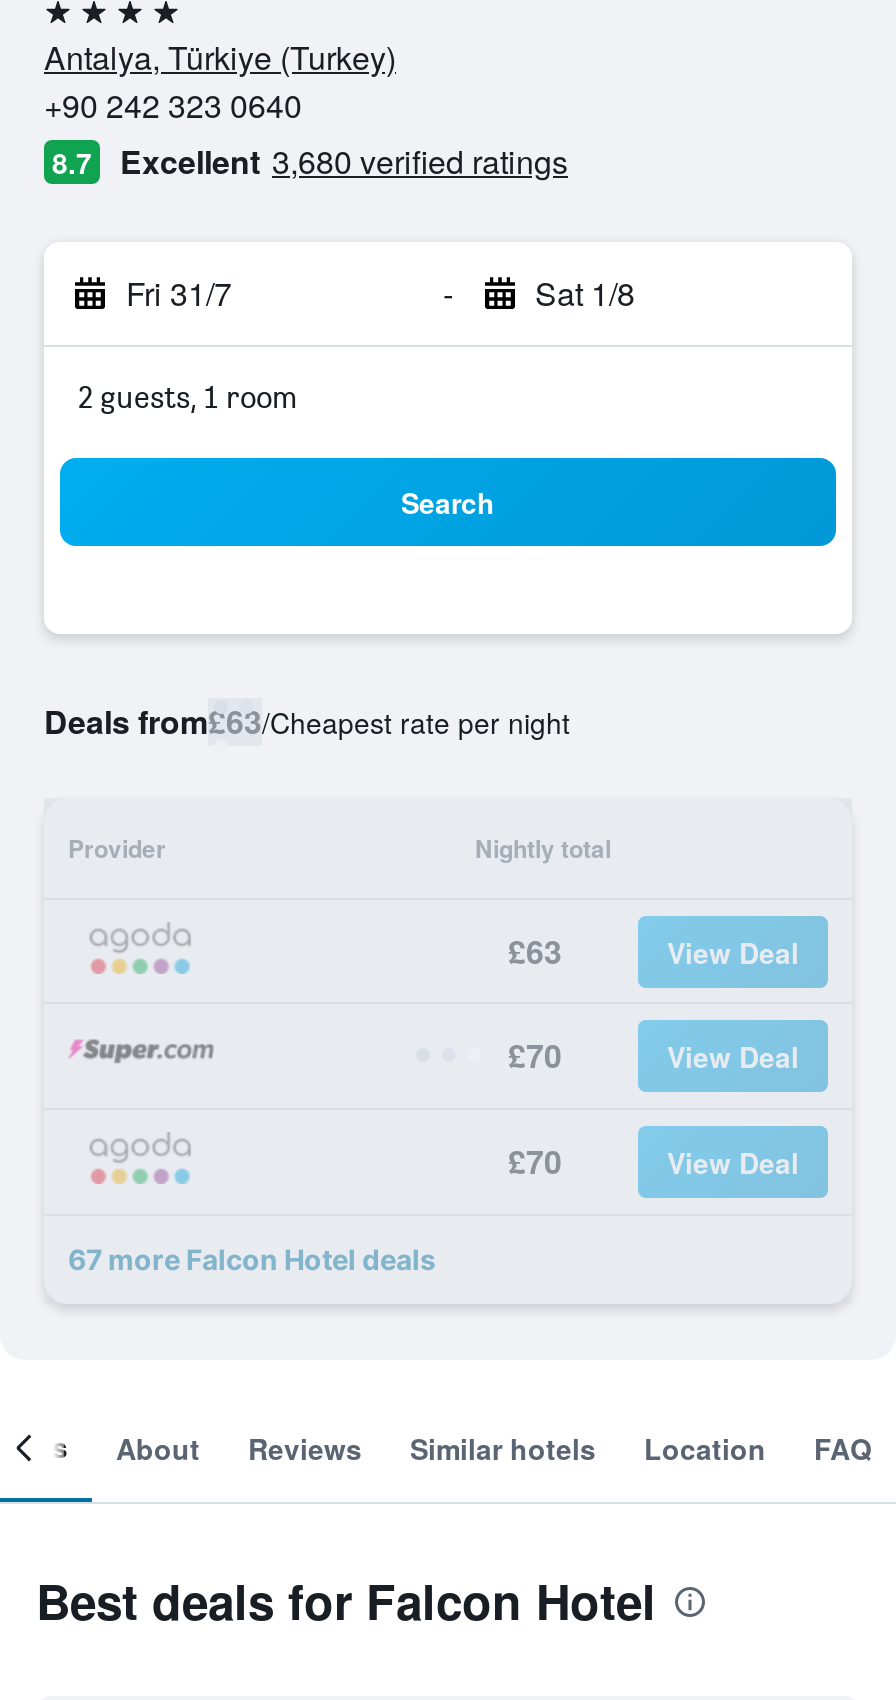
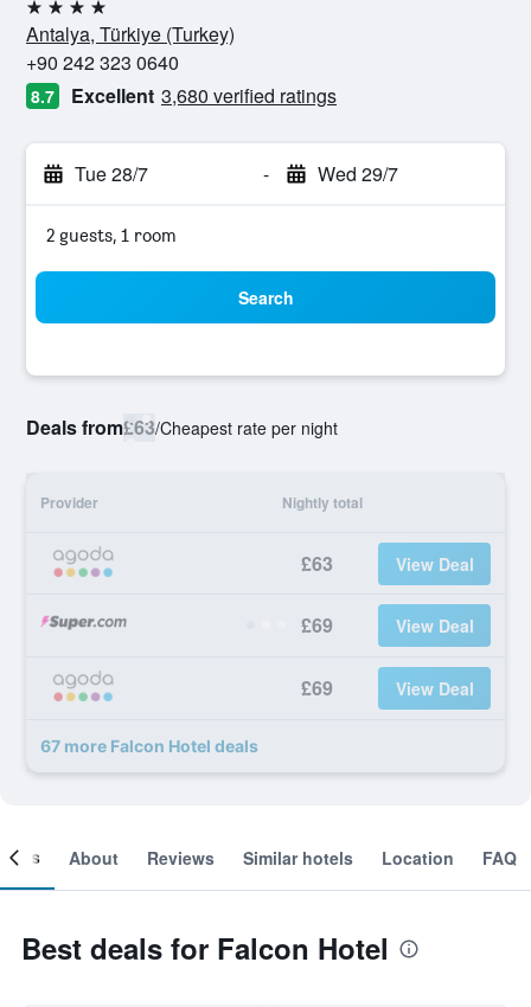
[126,270,232,316] Fri 31/7 -> [75,160,148,187] Tue 28/7
[535,270,635,316] Sat 1/8 -> [317,160,398,187] Wed 29/7
[508,1032,562,1078] £70 -> [301,611,333,639] £69
[508,1138,562,1184] £70 -> [301,674,333,701] £69

